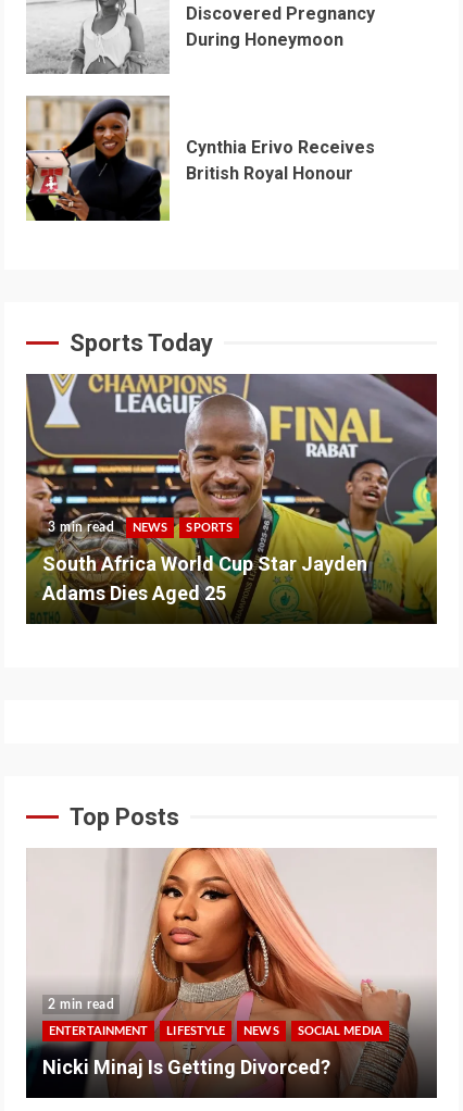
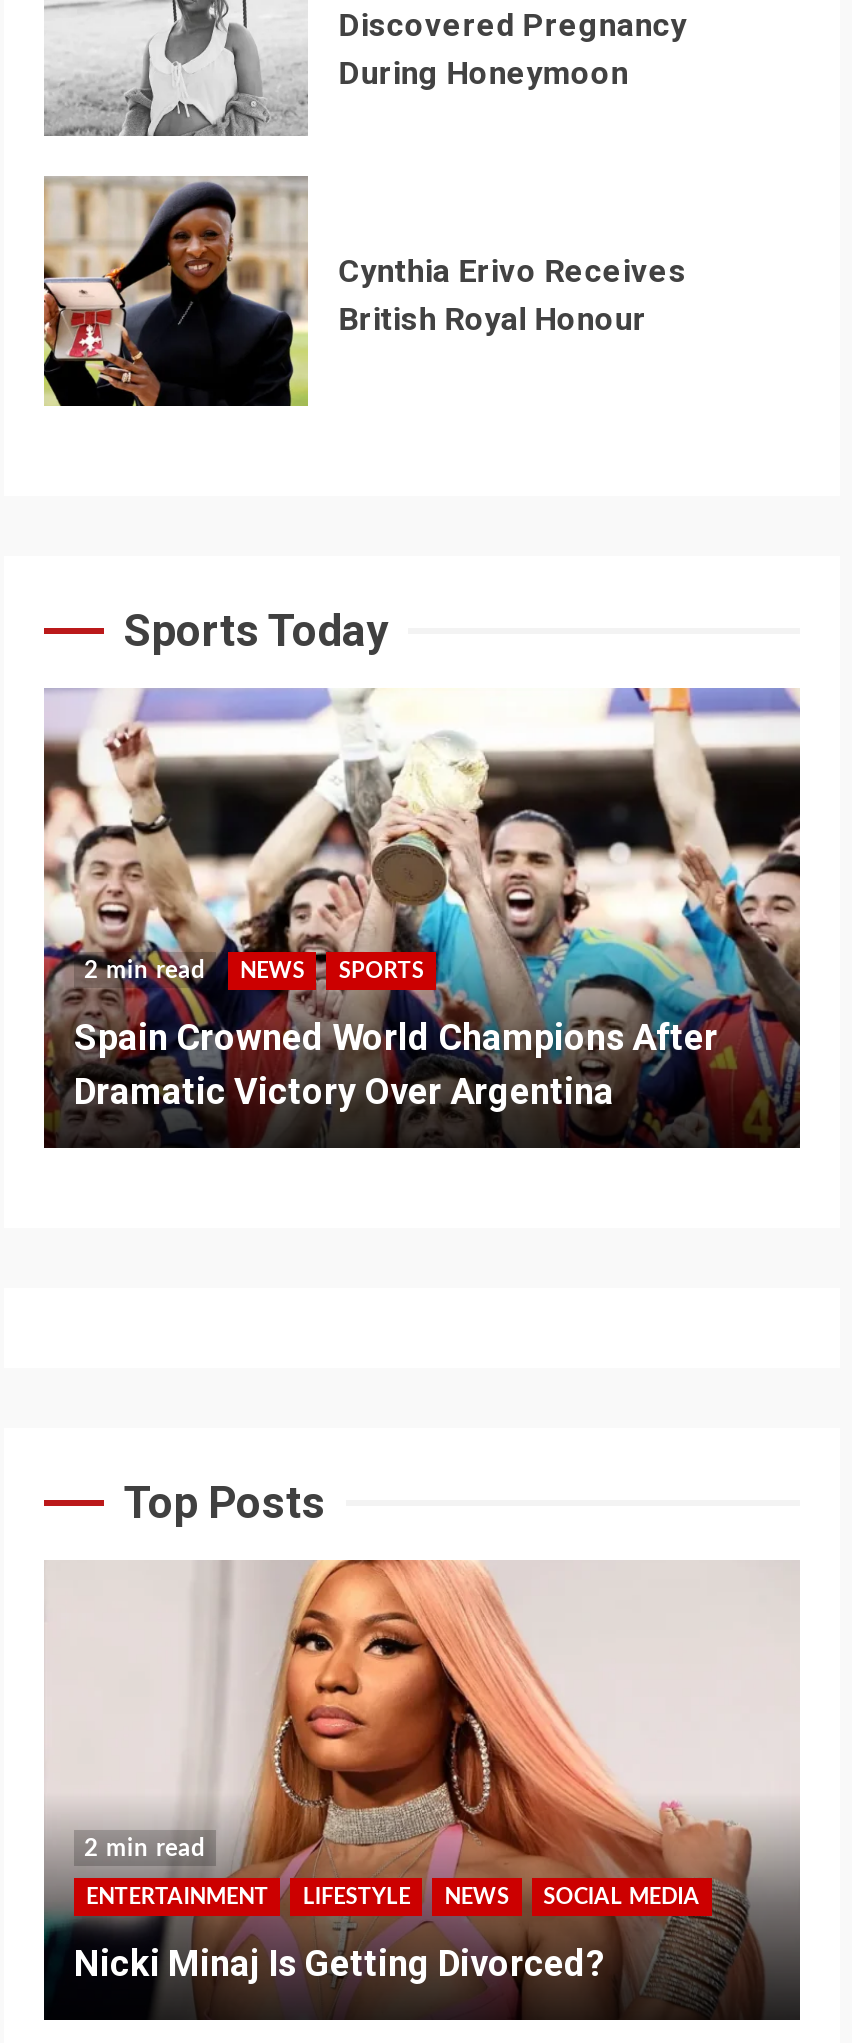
[25,373,438,623] [image] | 3 min read NEWS SPORTS -> [44,686,800,1144] [image] | 2 min read NEWS SPORTS
[42,552,367,604] South Africa World Cup Star Jayden | Adams Dies Aged 25 -> [74,1016,718,1112] Spain Crowned World Champions After | Dramatic Victory Over Argentina

